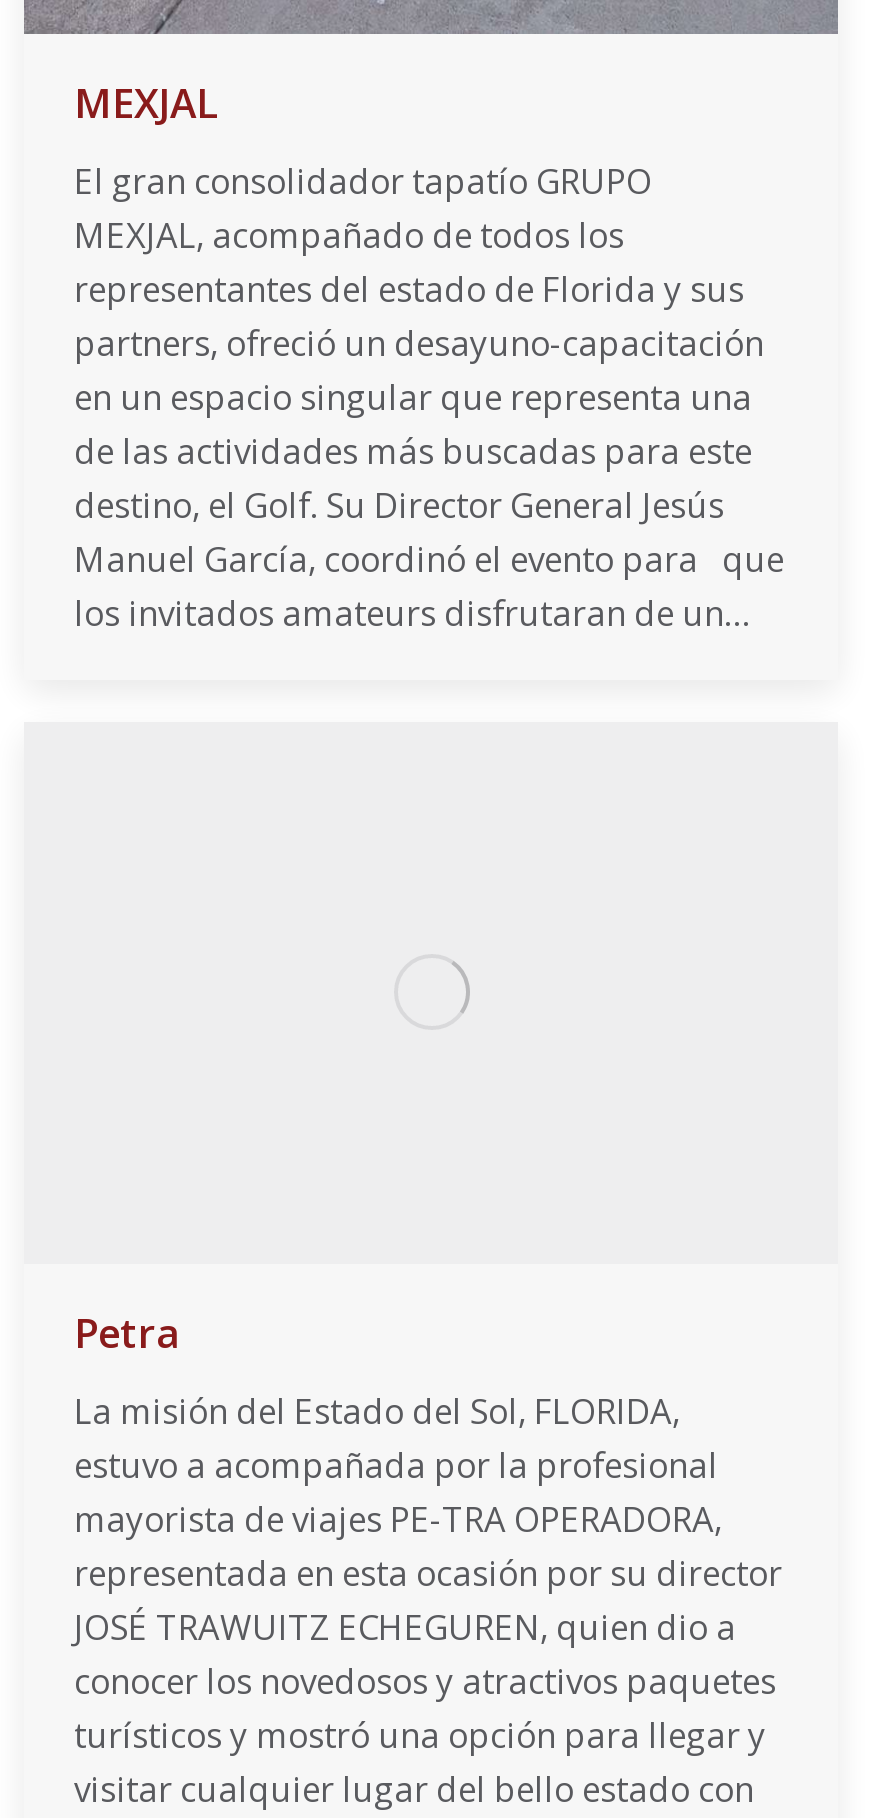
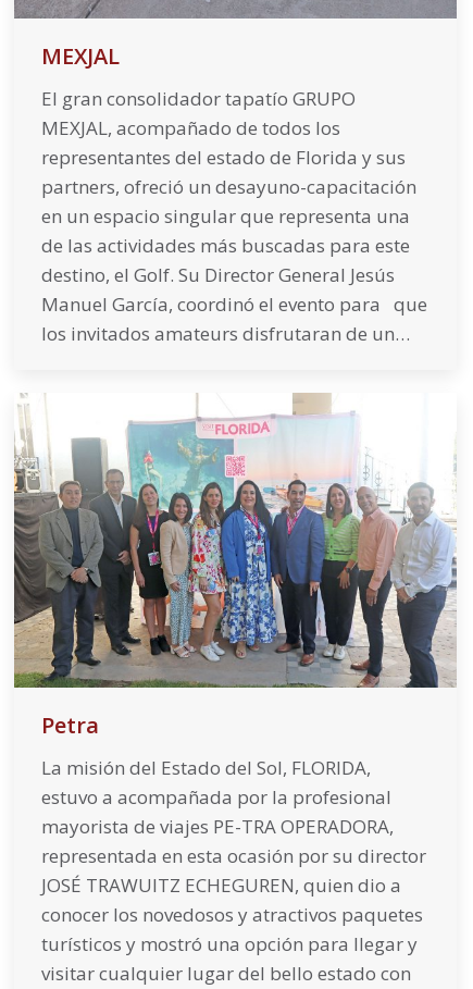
none -> [13,393,458,689] [image]

